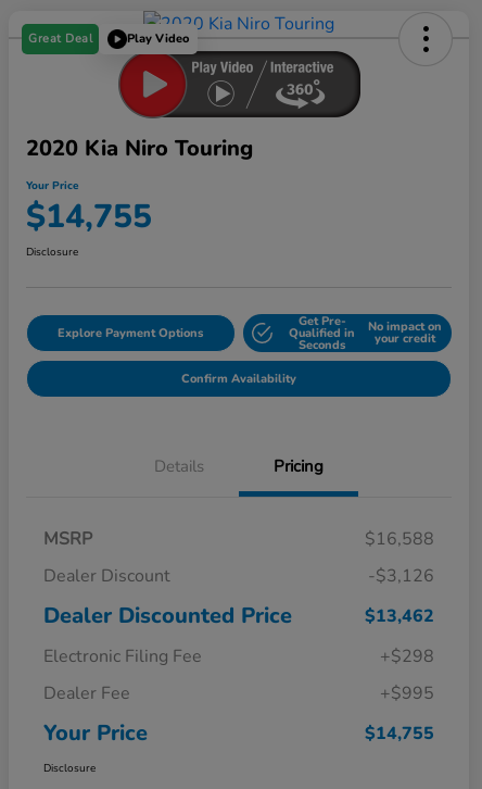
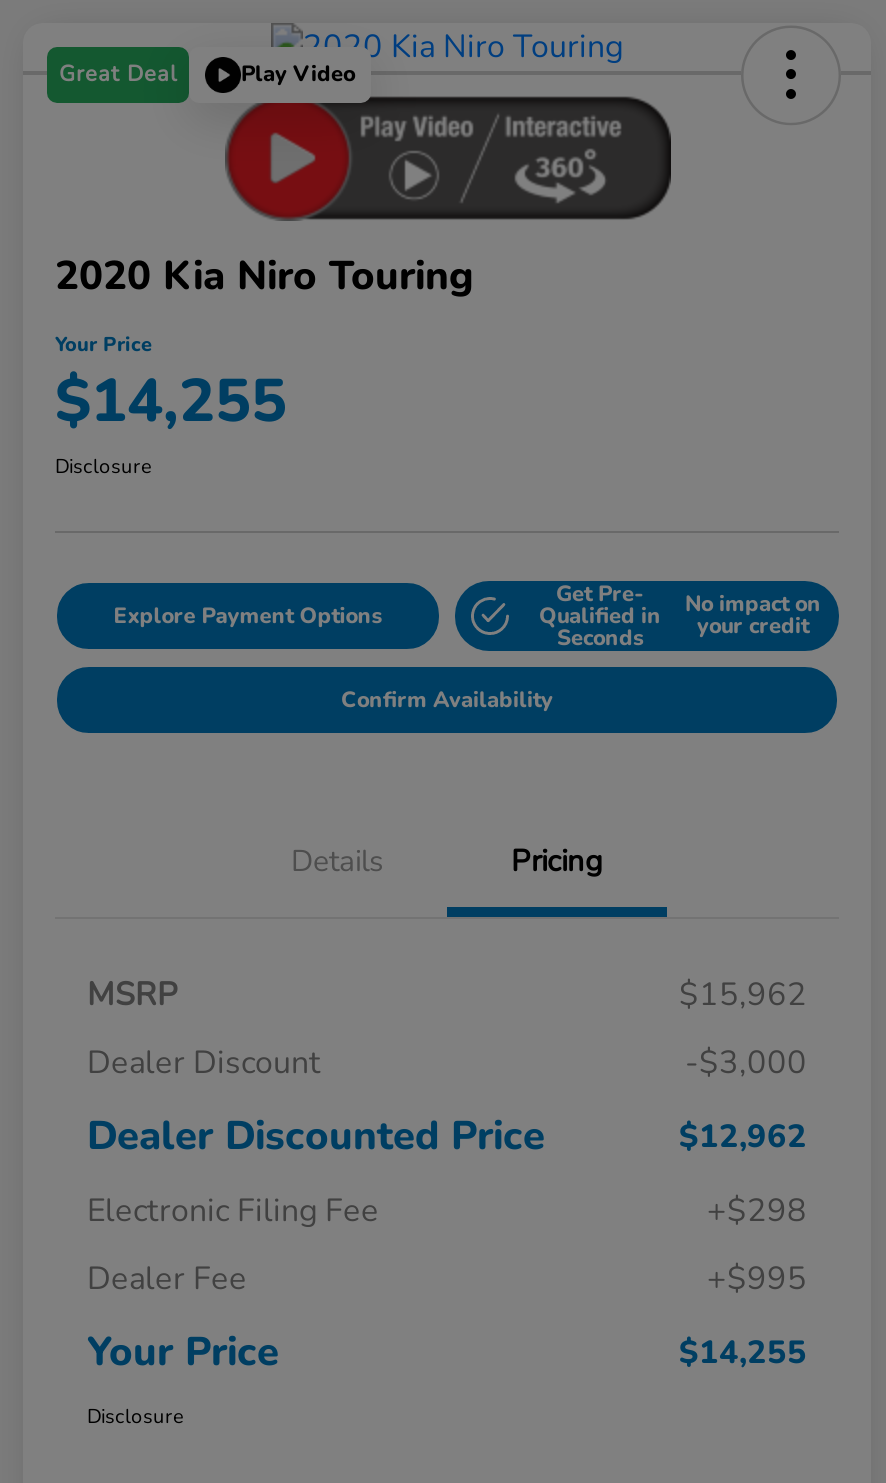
[26,195,152,239] $14,755 -> [55,361,287,443] $14,255
[365,527,434,551] $16,588 -> [679,973,807,1017] $15,962
[368,564,434,588] -$3,126 -> [685,1041,807,1085] -$3,000
[365,604,434,628] $13,462 -> [679,1115,807,1159] $12,962
[365,722,434,746] $14,755 -> [679,1331,807,1375] $14,255

